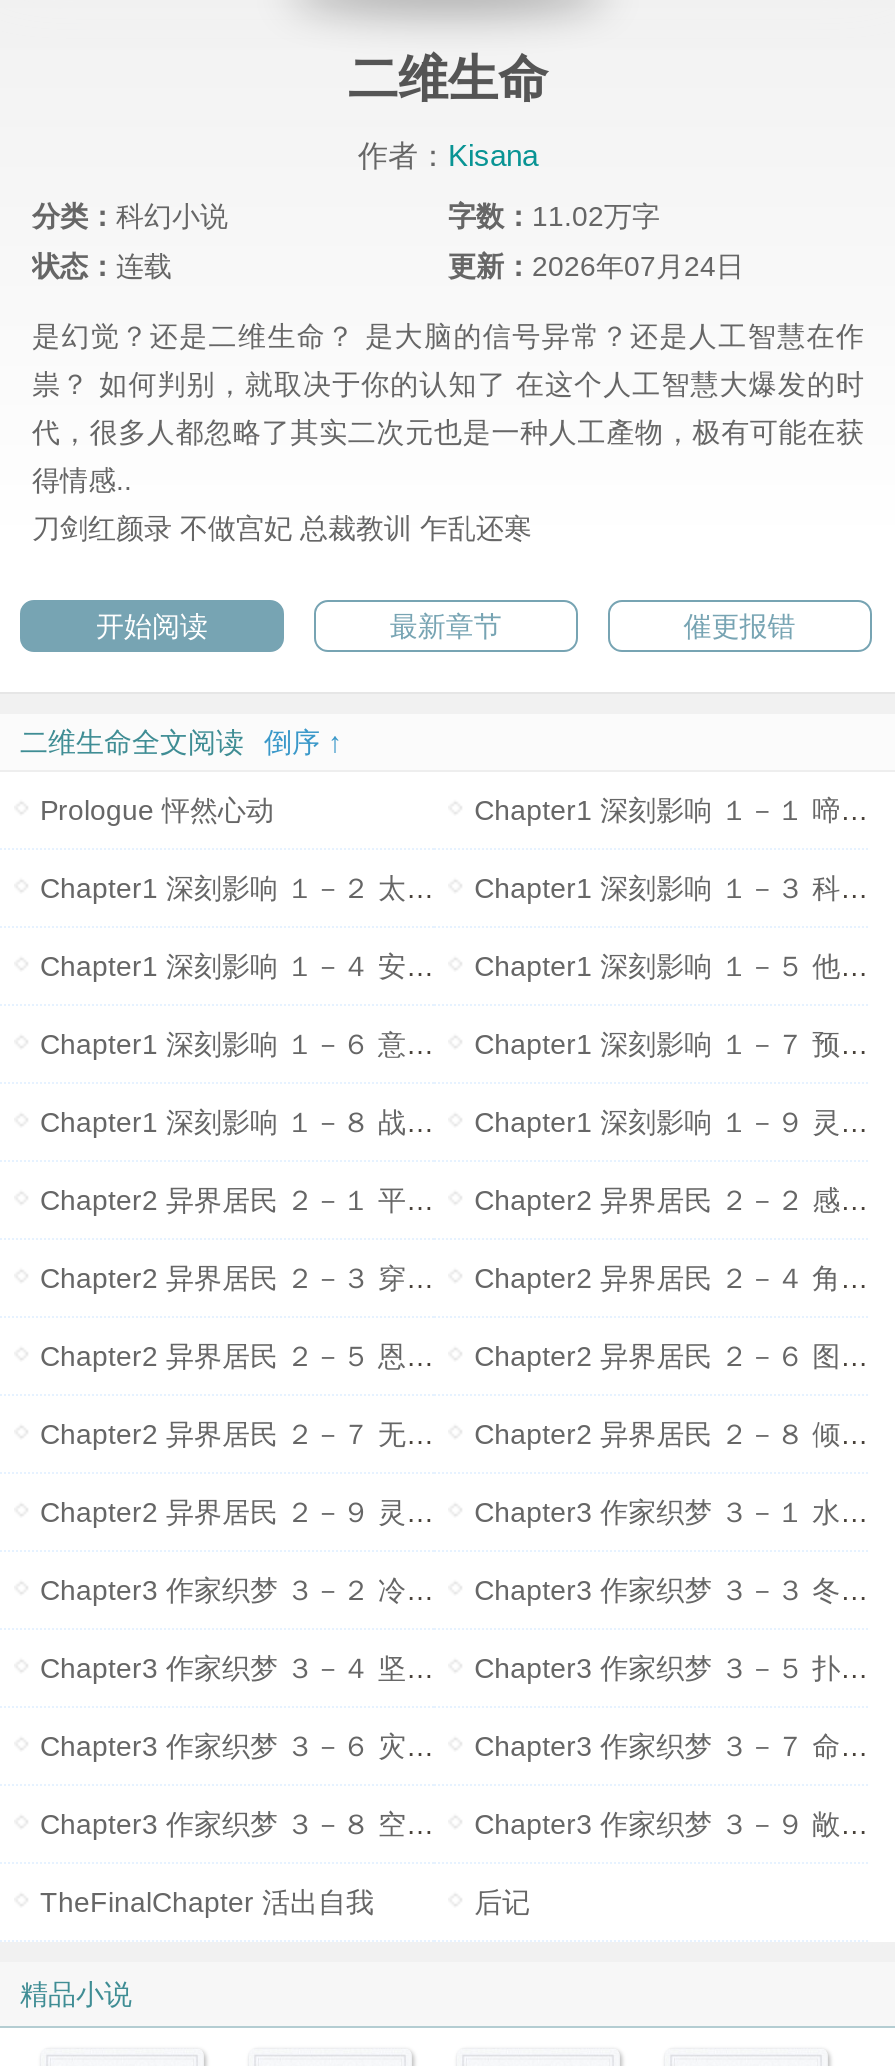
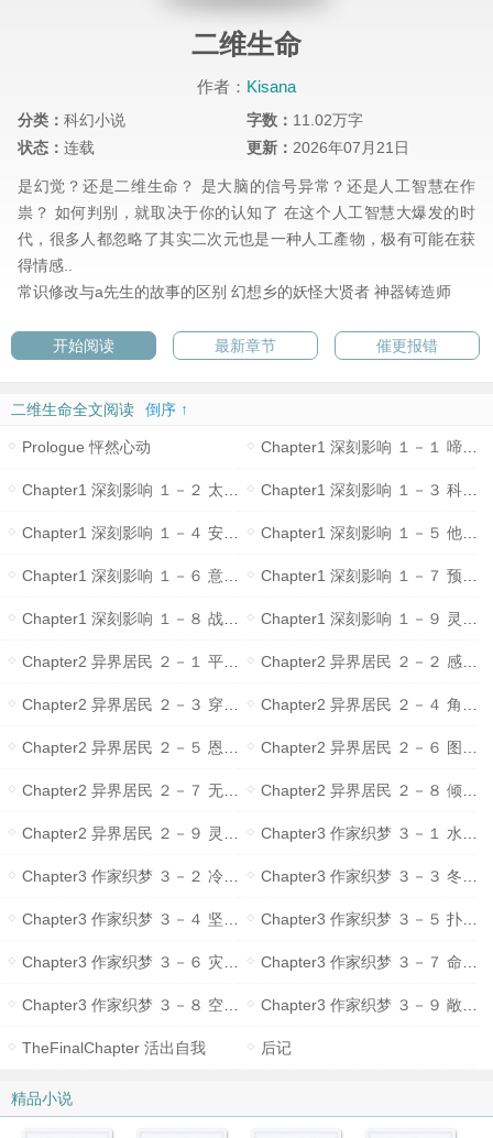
[448,251,744,283] 更新：2026年07月24日 -> [246,139,409,157] 更新：2026年07月21日
[32,513,532,545] 刀剑红颜录 不做宫妃 总裁教训 乍乱还寒 -> [18,283,451,301] 常识修改与a先生的故事的区别 幻想乡的妖怪大贤者 神器铸造师

